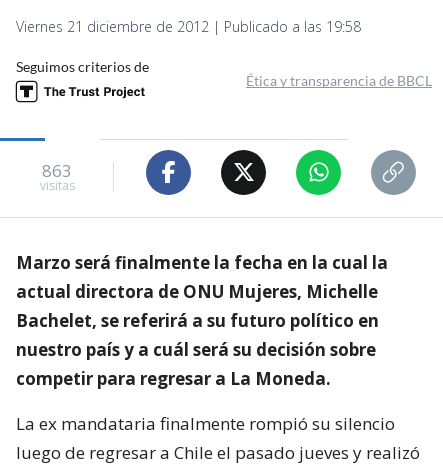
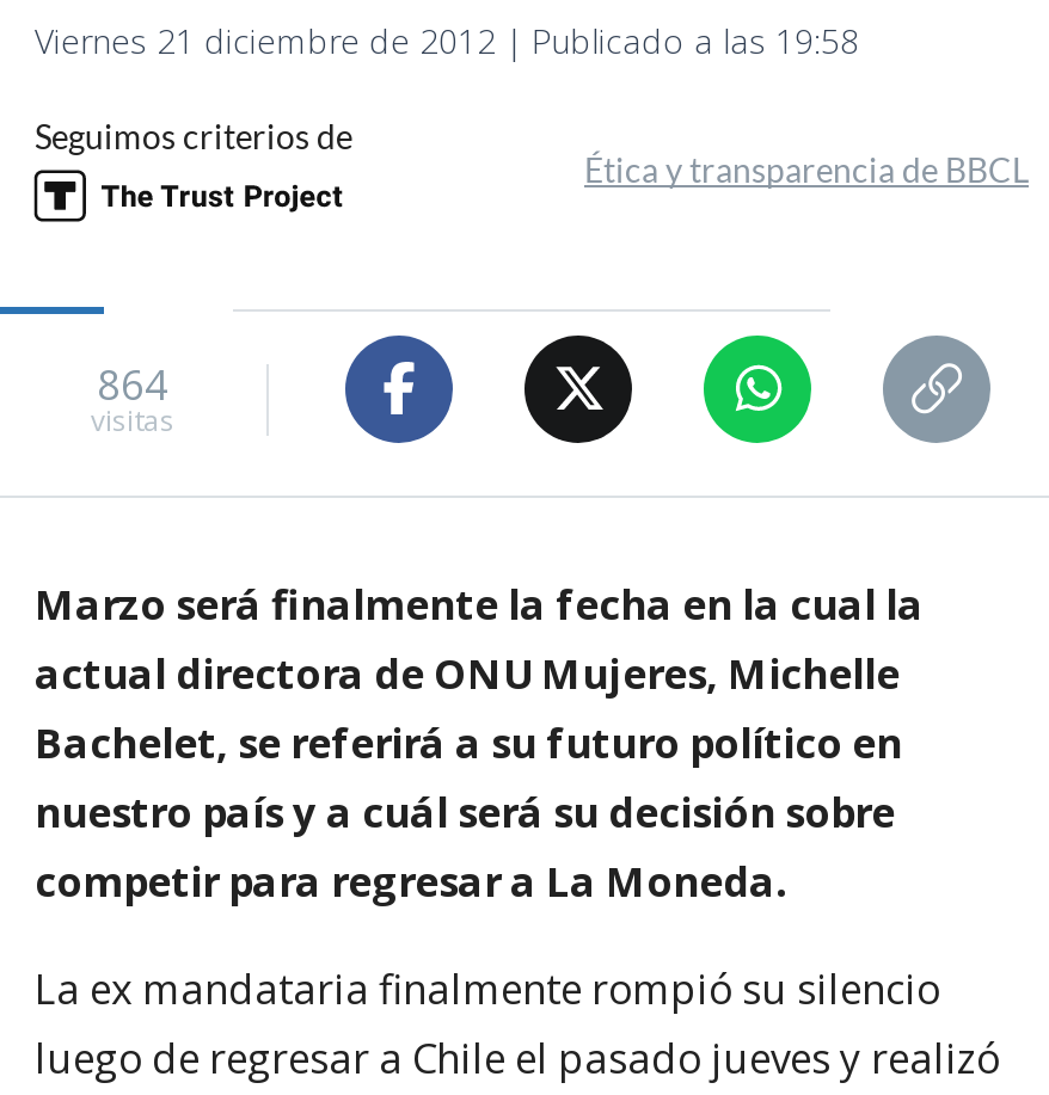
[42,159,72,182] 863 -> [97,358,168,413] 864

